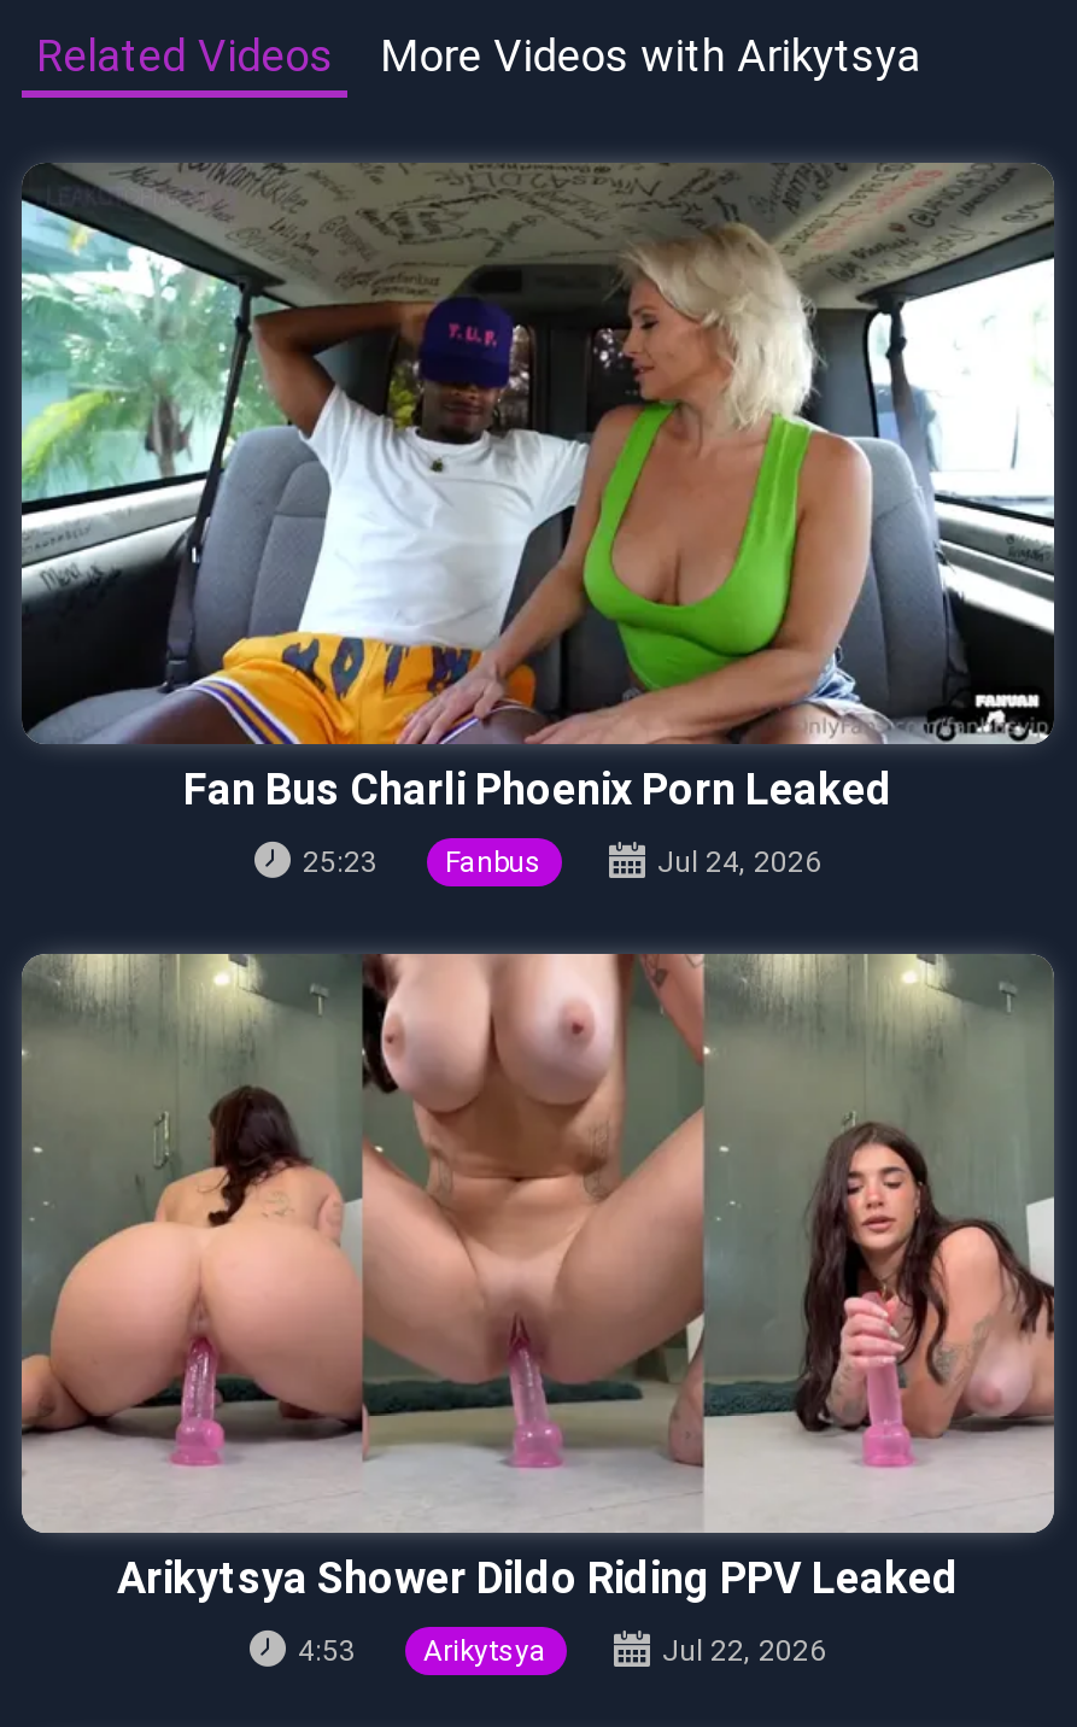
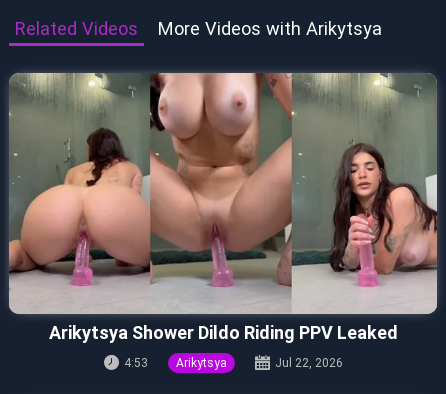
[19,163,1056,878] [image] | Fan Bus Charli Phoenix Porn Leaked | 25:23 | Fanbus | Jul 24, 2026 -> none

